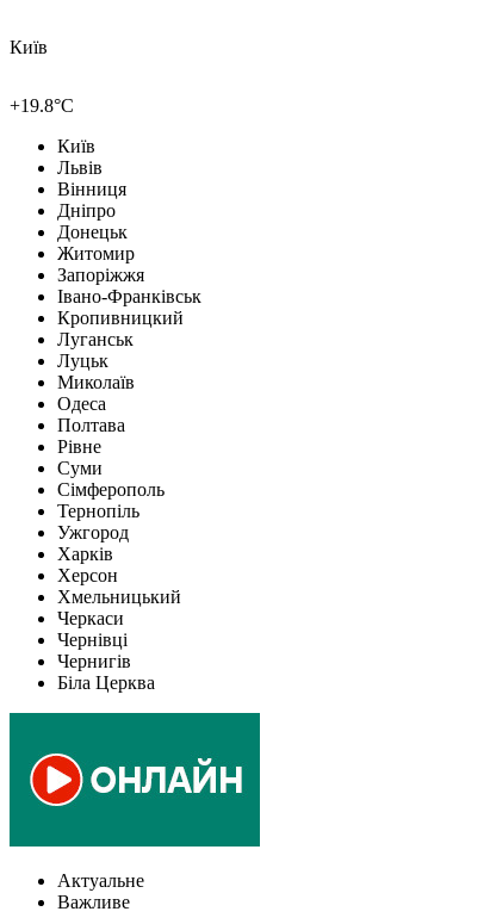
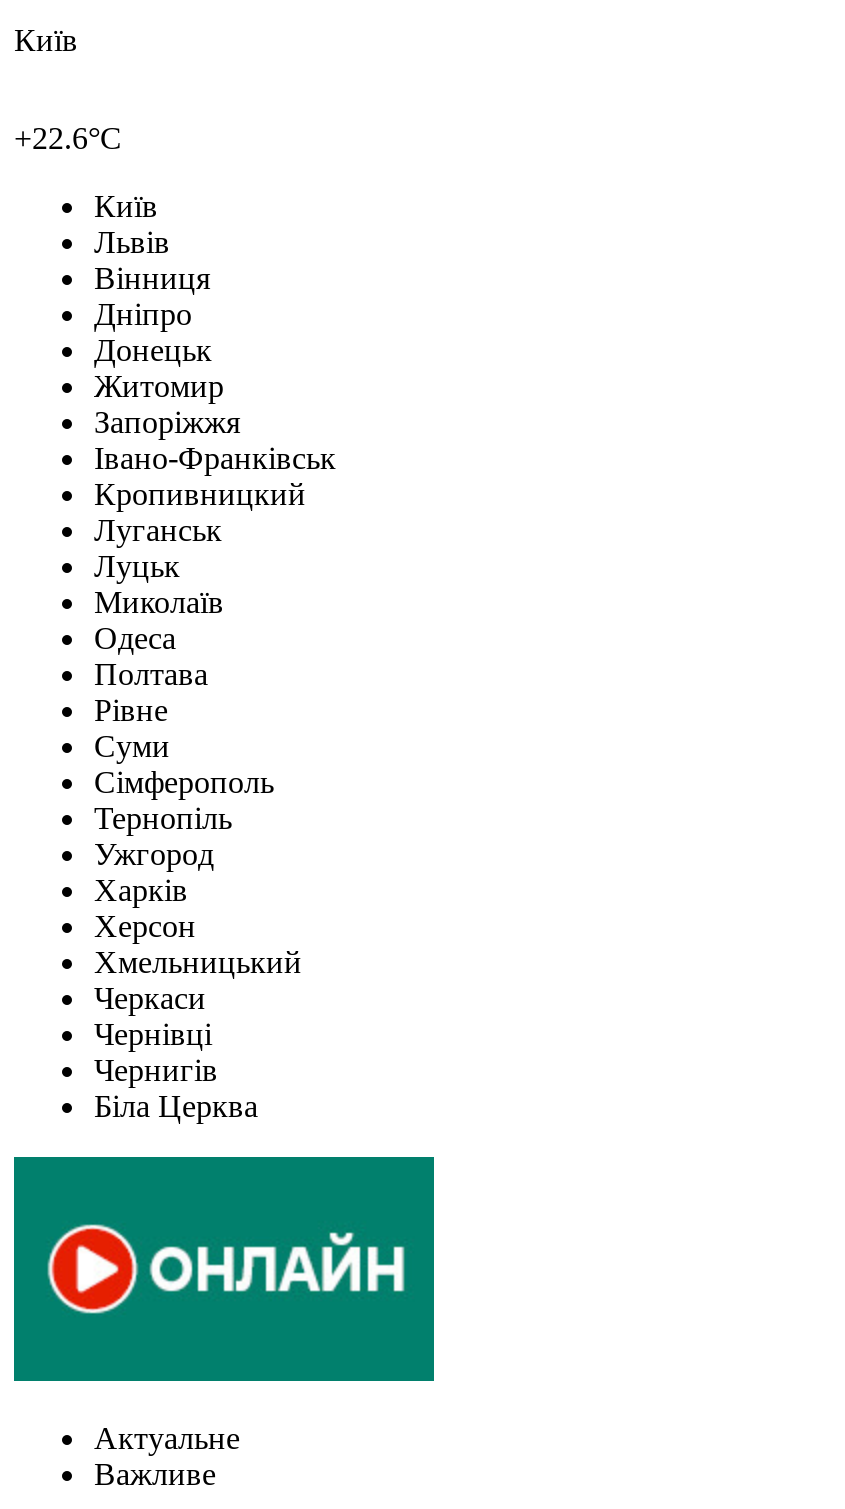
[10,95,74,115] +19.8°C -> [14,120,122,154] +22.6°C

